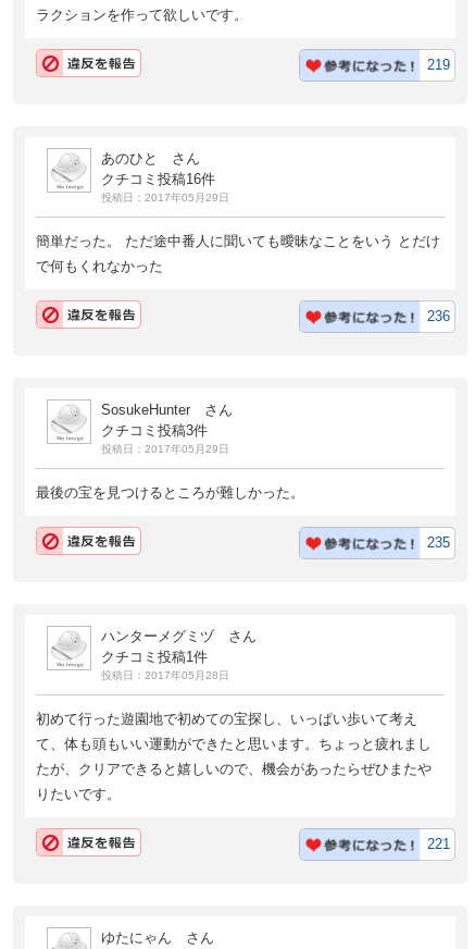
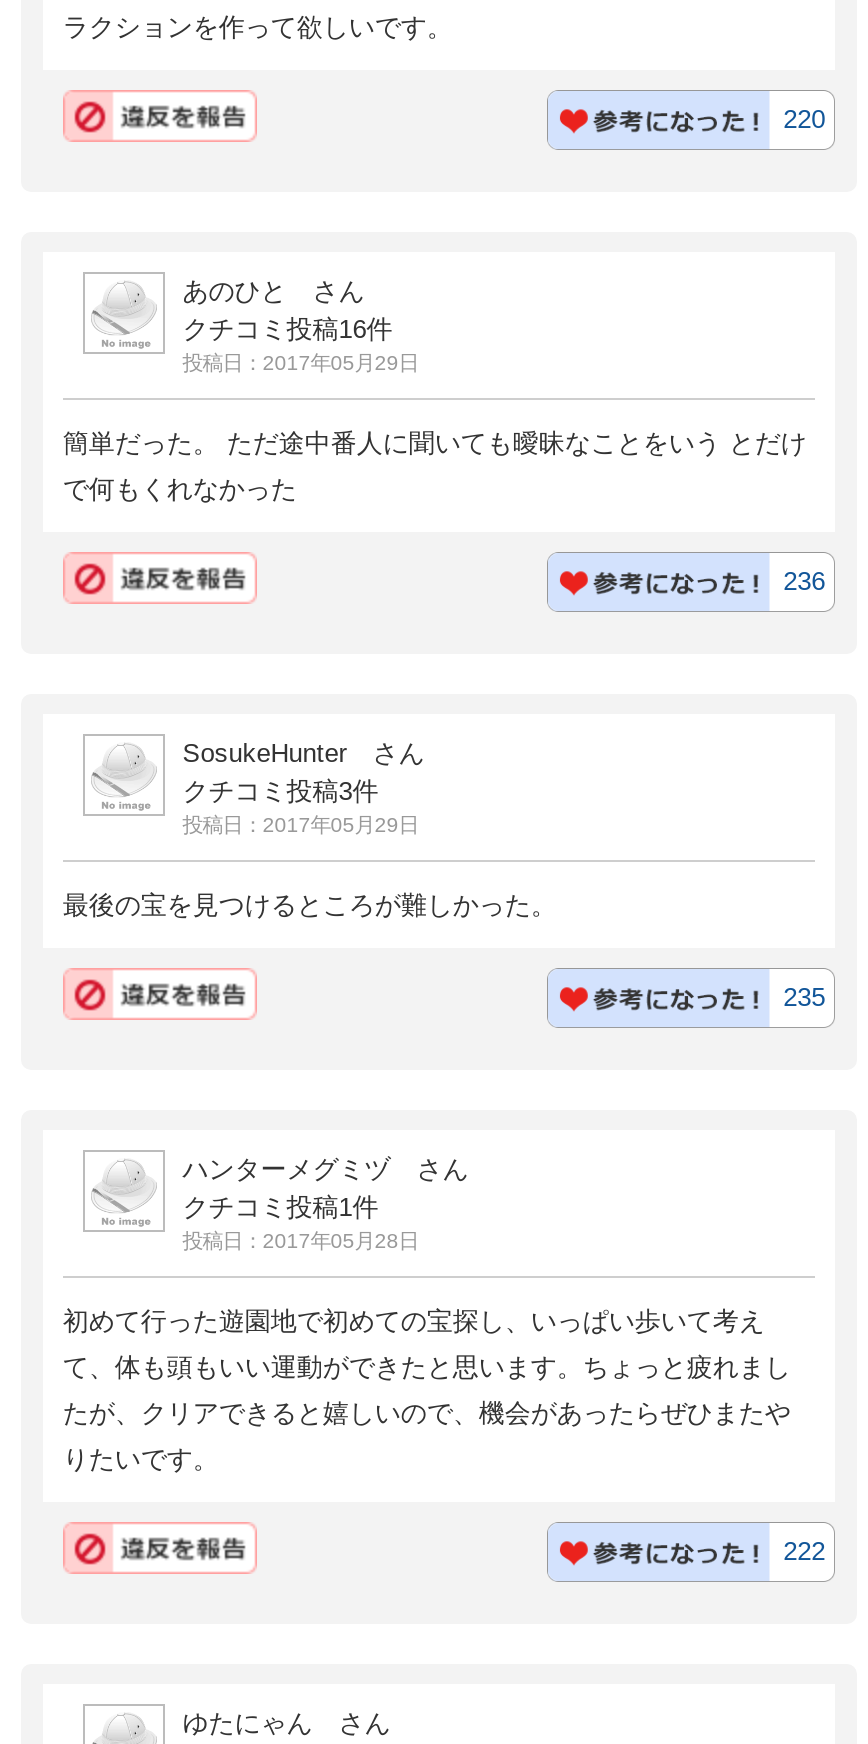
[427,57,450,73] 219 -> [783,104,825,134] 220
[427,836,450,852] 221 -> [783,1536,825,1566] 222

